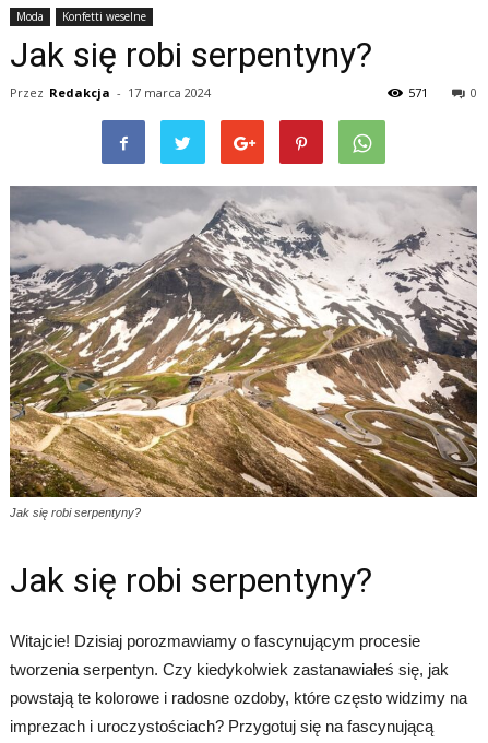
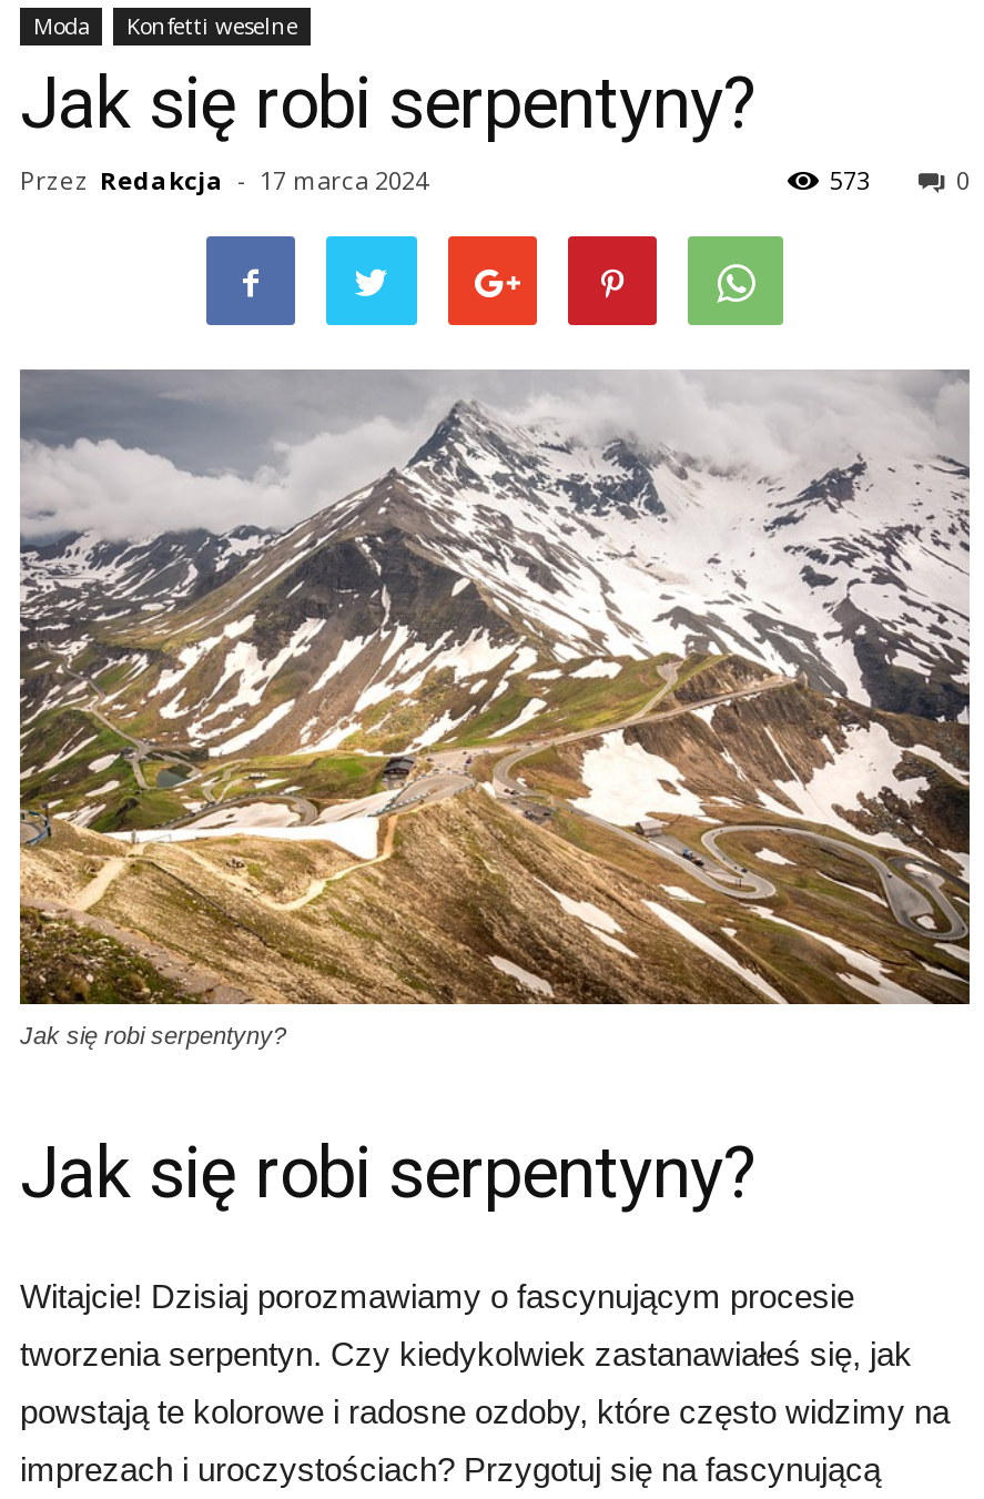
[408,84,428,101] 571 -> [830,163,870,196] 573

